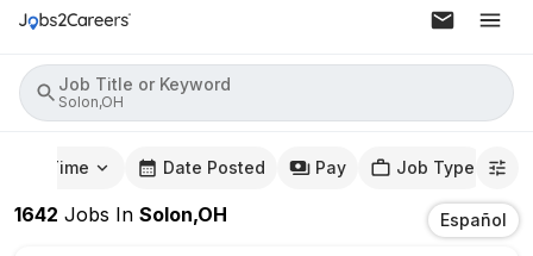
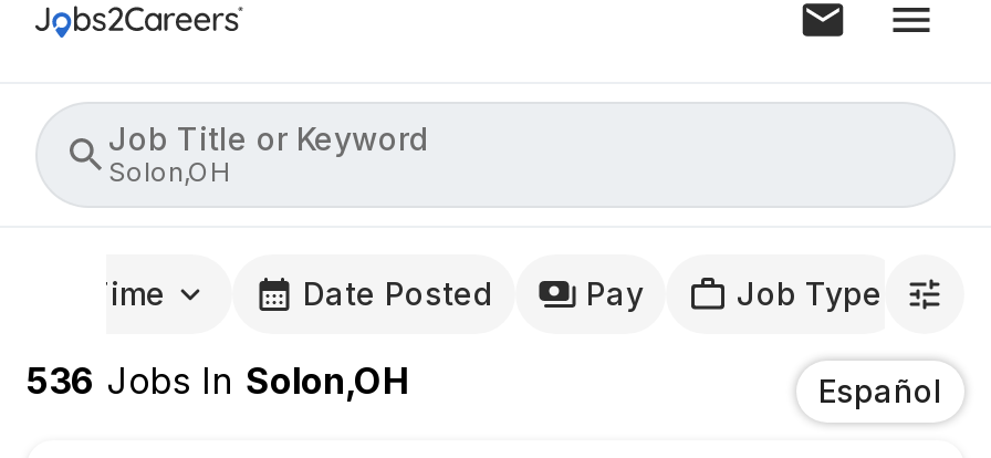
[14,202,227,226] 1642 Jobs In Solon,OH -> [27,358,409,403] 536 Jobs In Solon,OH

